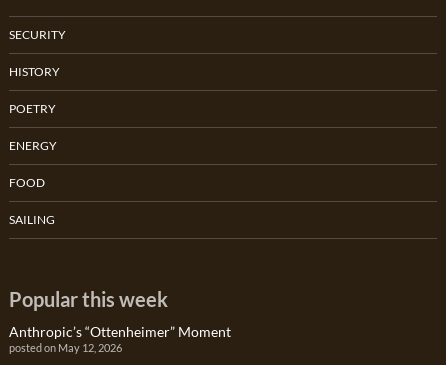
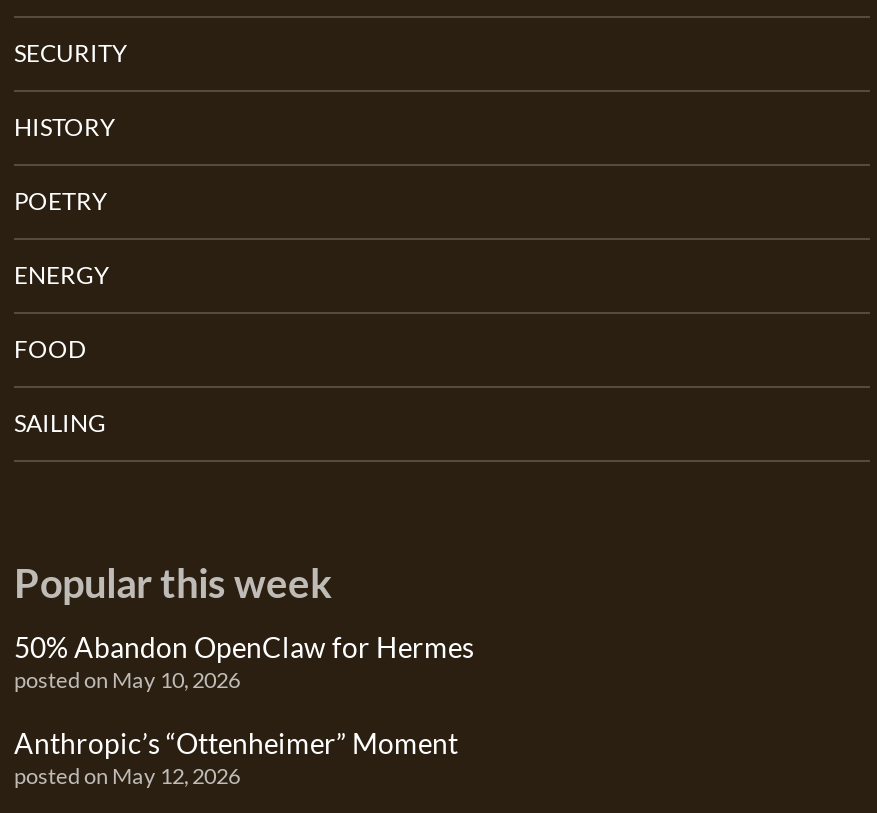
none -> [14,629,474,691] 50% Abandon OpenClaw for Hermes | posted on May 10, 2026

